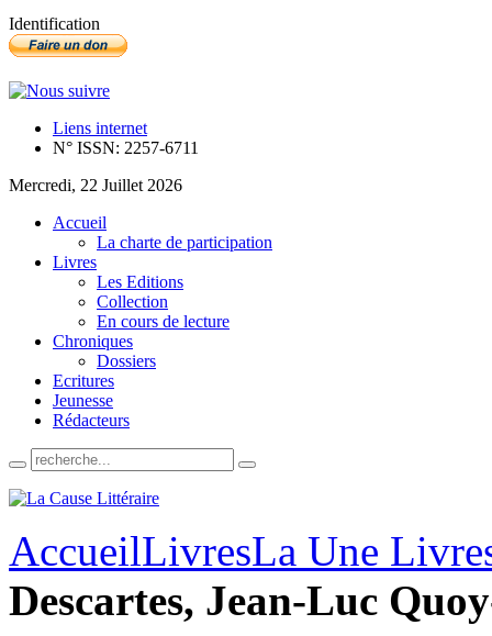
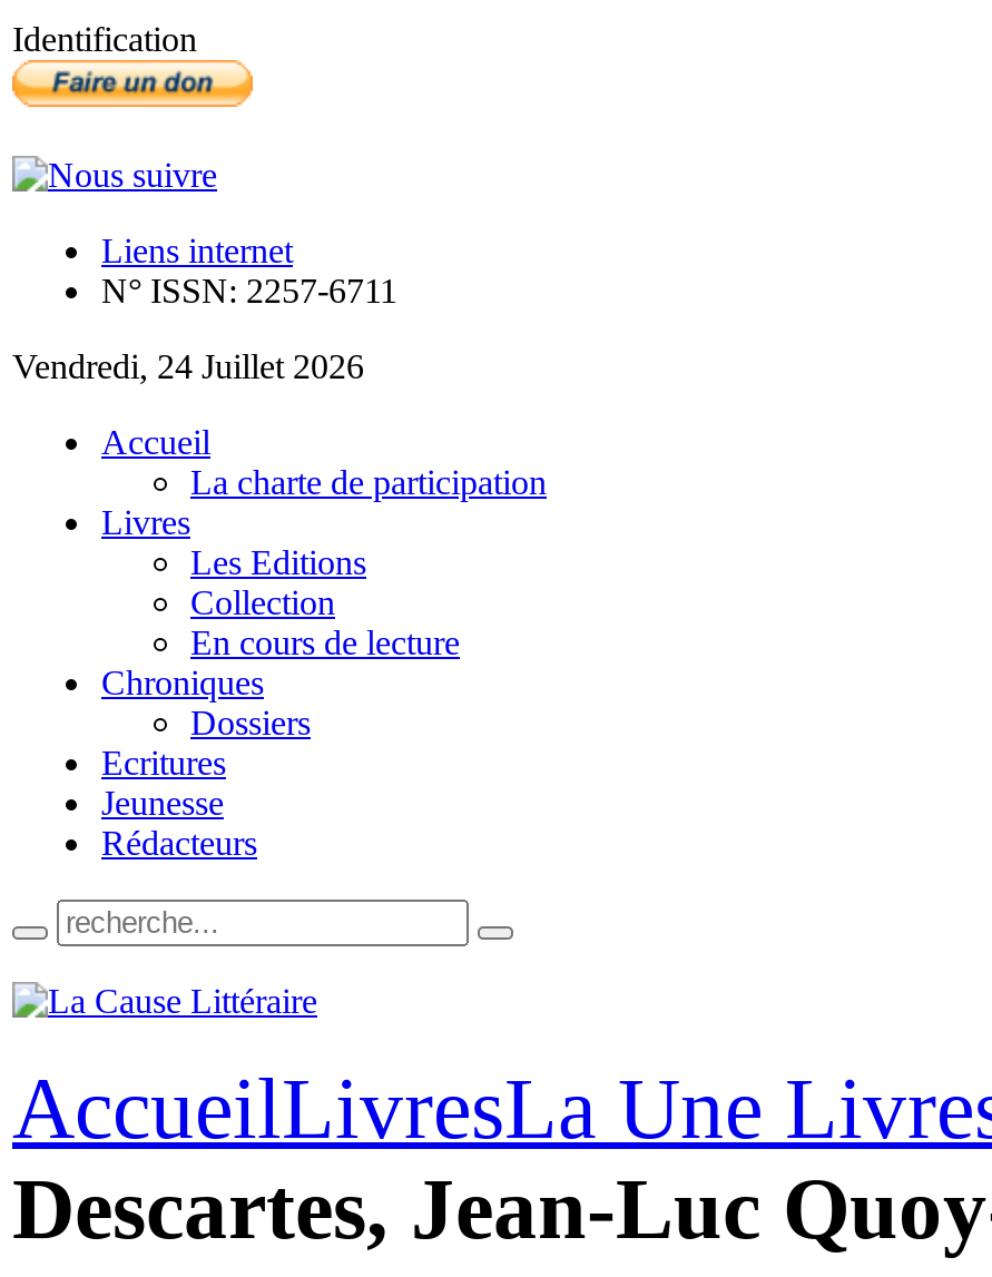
[9,176,182,194] Mercredi, 22 Juillet 2026 -> [12,347,364,385] Vendredi, 24 Juillet 2026

